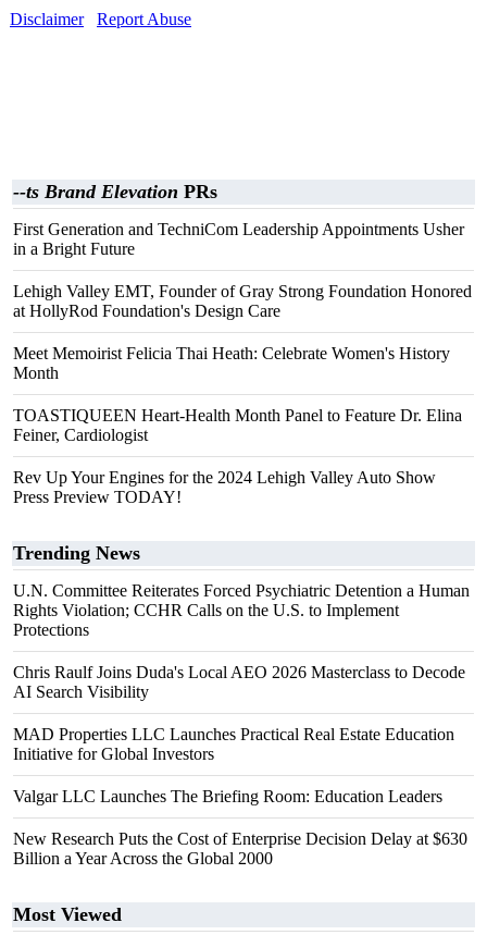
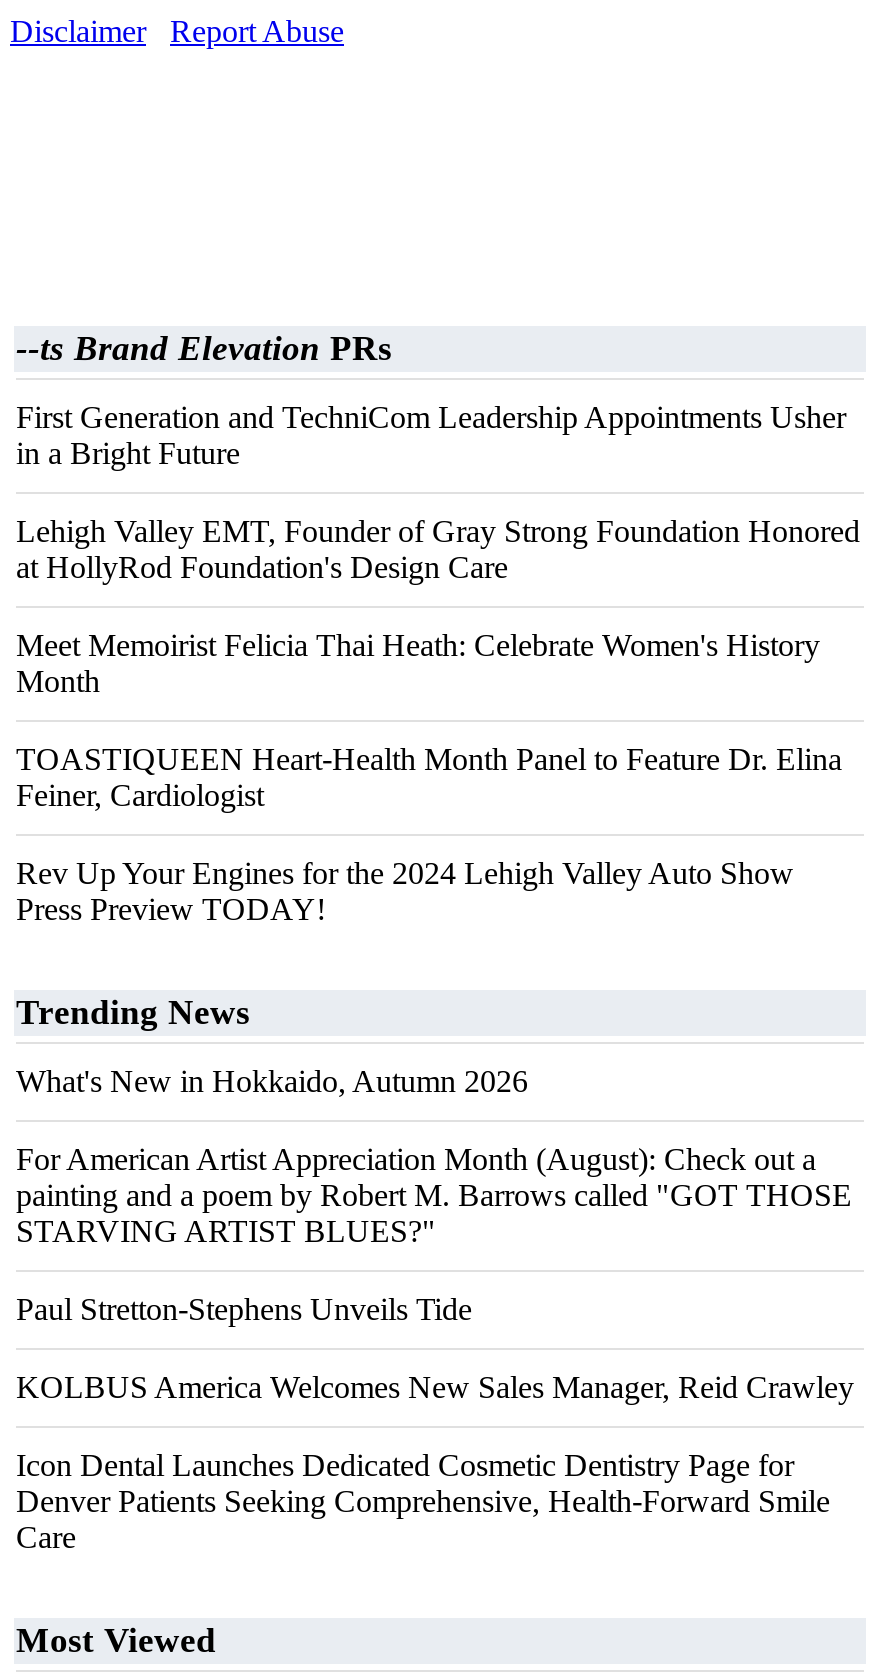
[13,582,470,639] U.N. Committee Reiterates Forced Psychiatric Detention a Human | Rights Violation; CCHR Calls on the U.S. to Implement | Protections -> [16,1065,528,1099] What's New in Hokkaido, Autumn 2026
[13,663,465,701] Chris Raulf Joins Duda's Local AEO 2026 Masterclass to Decode | AI Search Visibility -> [16,1143,852,1249] For American Artist Appreciation Month (August): Check out a | painting and a poem by Robert M. Barrows called "GOT THOSE | STARVING ARTIST BLUES?"
[13,725,454,763] MAD Properties LLC Launches Practical Real Estate Education | Initiative for Global Investors -> [16,1293,472,1327] Paul Stretton-Stephens Unveils Tide
[13,787,442,806] Valgar LLC Launches The Briefing Room: Education Leaders -> [16,1371,854,1405] KOLBUS America Welcomes New Sales Manager, Reid Crawley
[13,830,467,868] New Research Puts the Cost of Enterprise Decision Delay at $630 | Billion a Year Across the Global 2000 -> [16,1449,830,1555] Icon Dental Launches Dedicated Cosmetic Dentistry Page for | Denver Patients Seeking Comprehensive, Health-Forward Smile | Care

